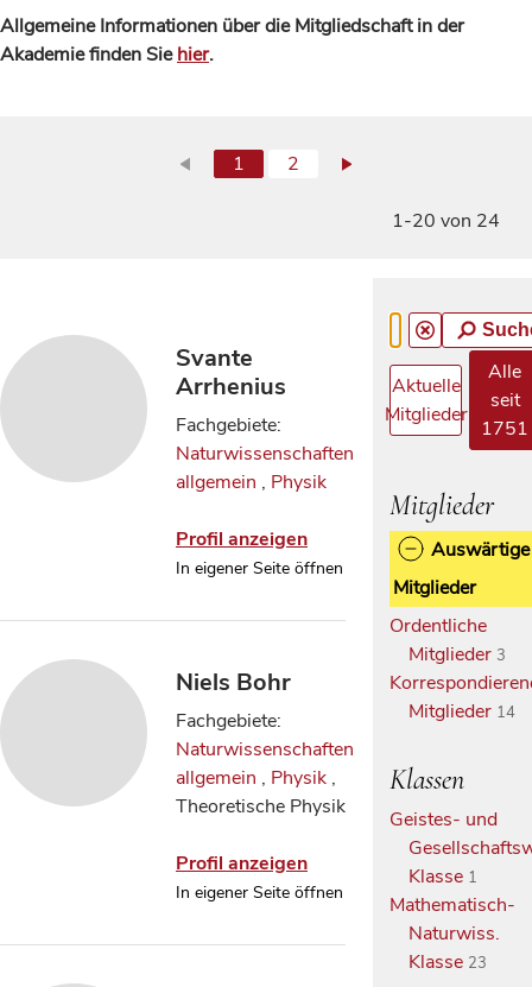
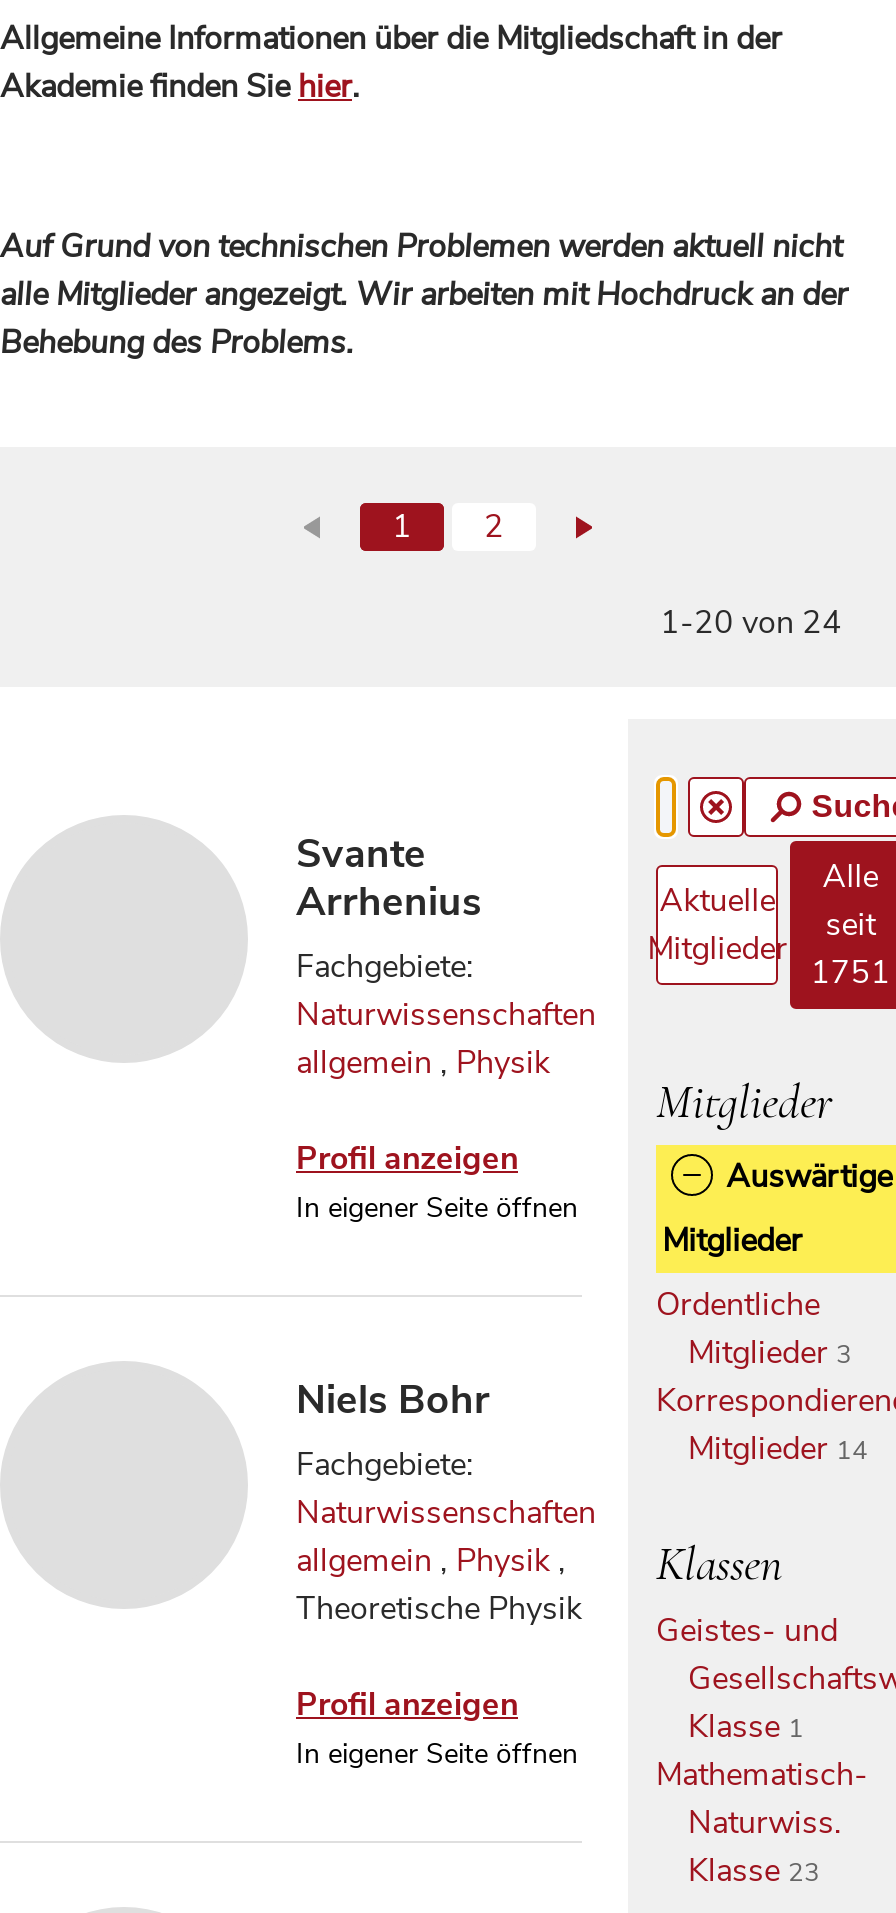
none -> [0,225,848,365] Auf Grund von technischen Problemen werden aktuell nicht | alle Mitglieder angezeigt. Wir arbeiten mit Hochdruck an der | Behebung des Problems.

